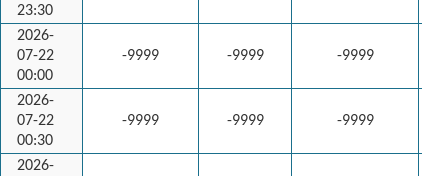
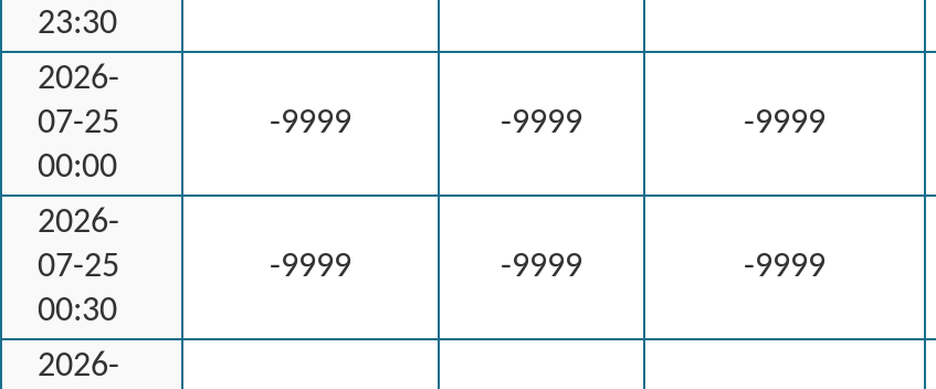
[17,48,54,64] 07-22 -> [38,106,119,141] 07-25
[17,113,54,129] 07-22 -> [38,250,119,285] 07-25

